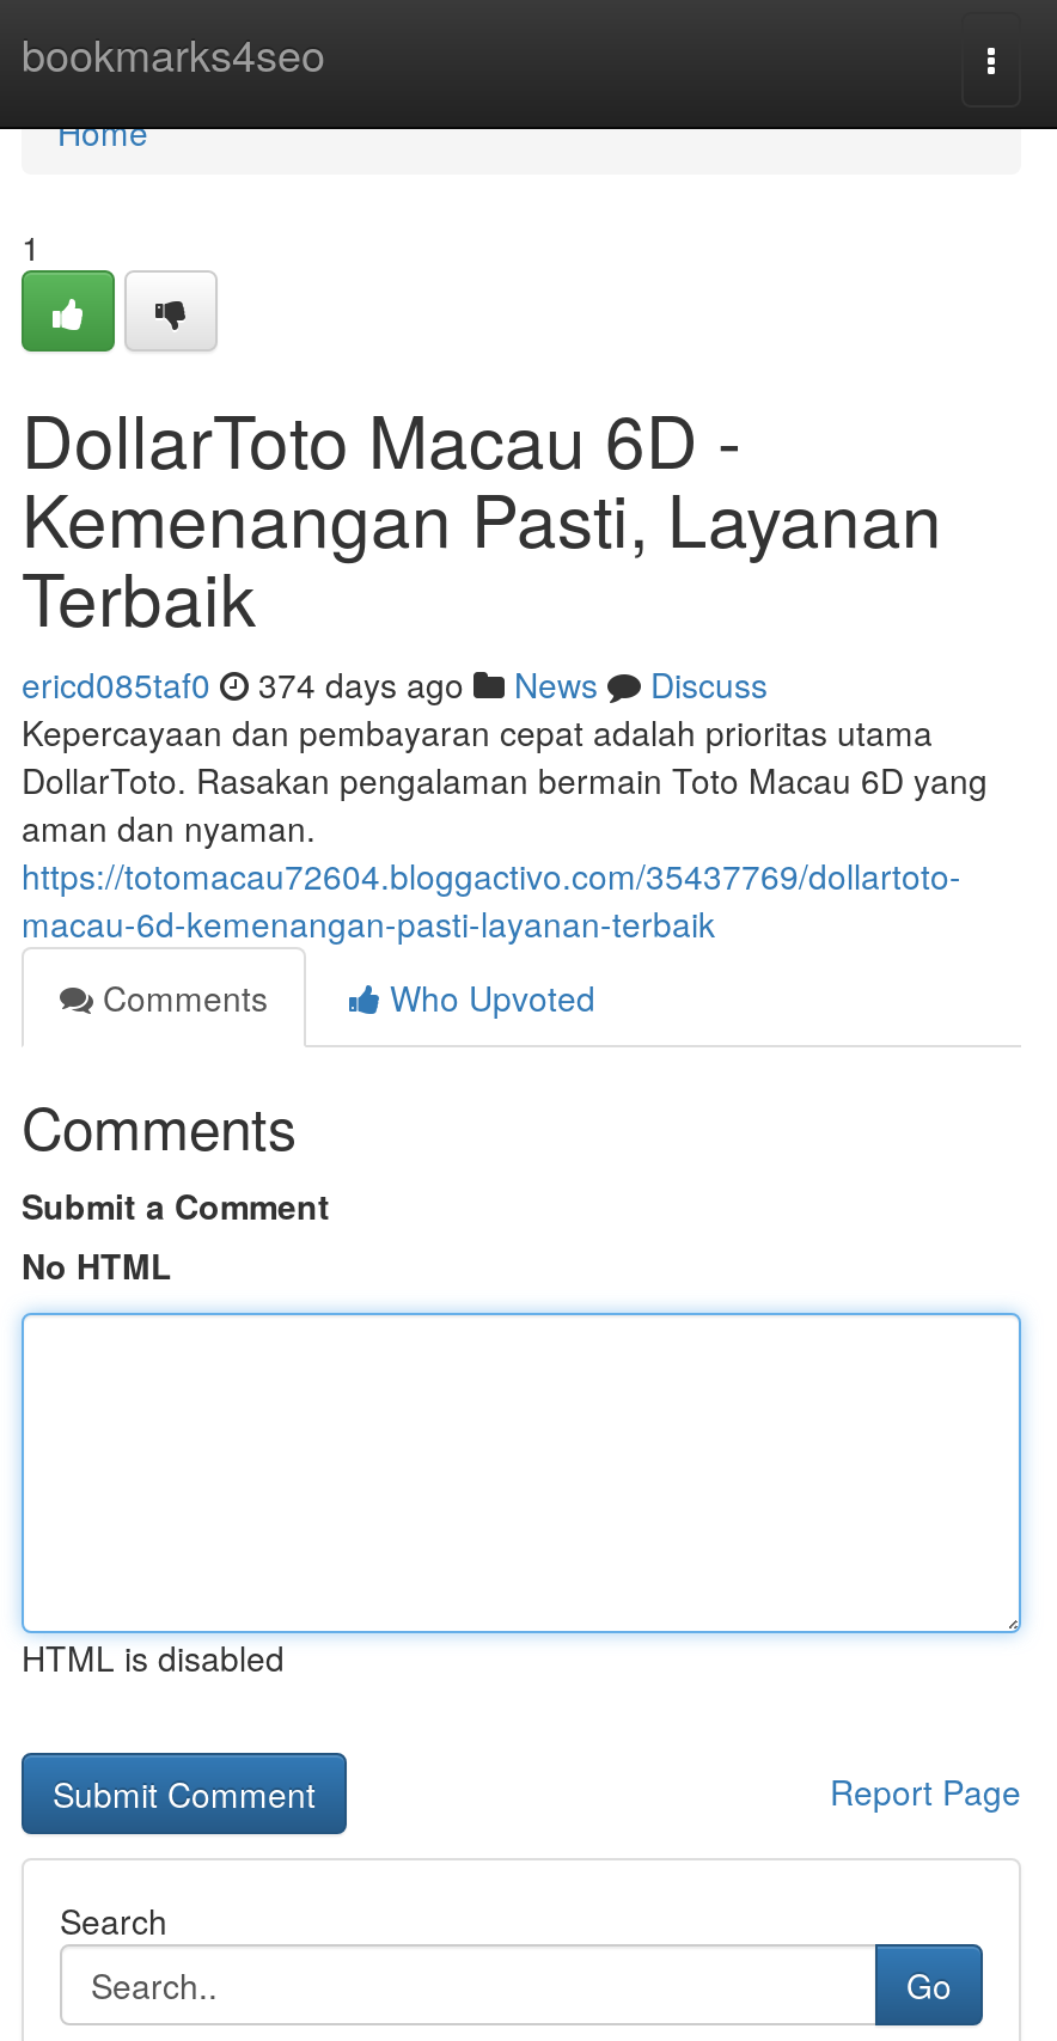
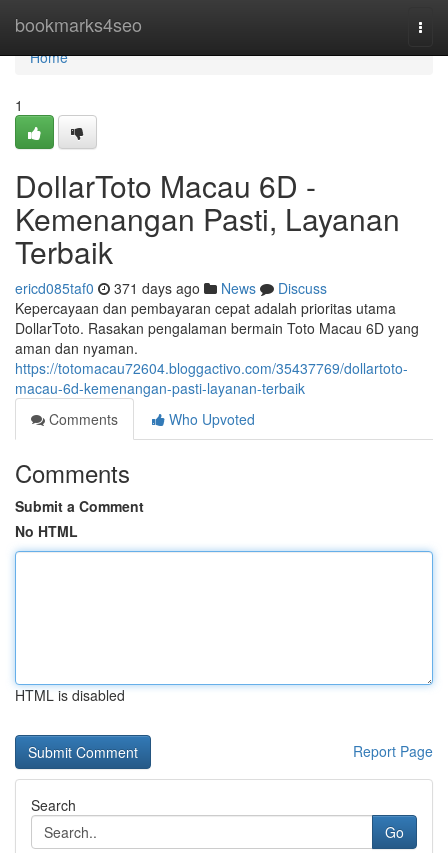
[22,660,768,708] ericd085taf0 374 days ago News Discuss -> [15,278,327,298] ericd085taf0 371 days ago News Discuss

